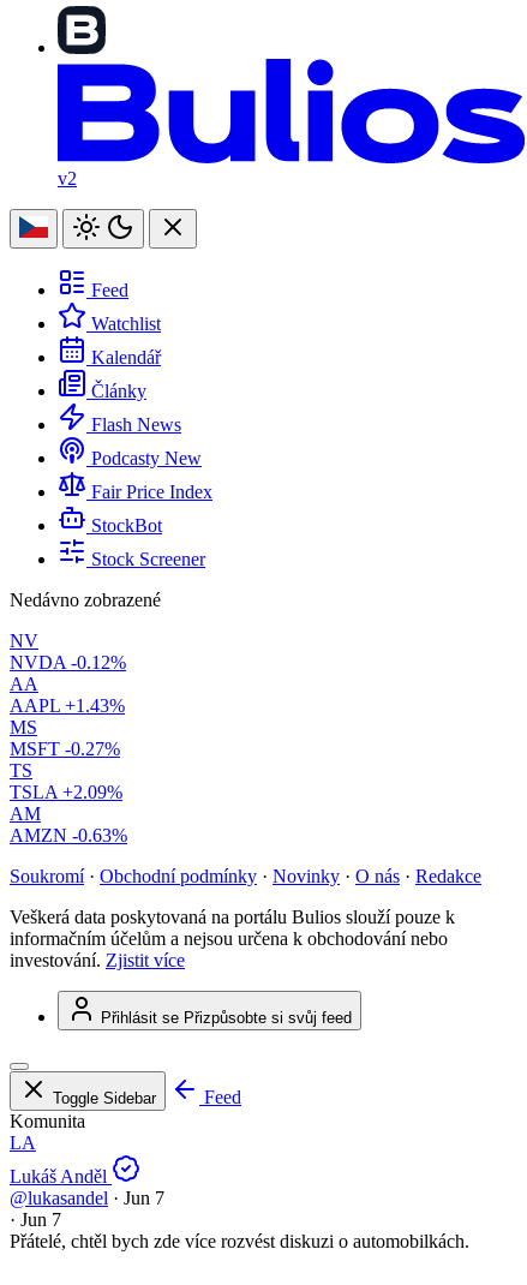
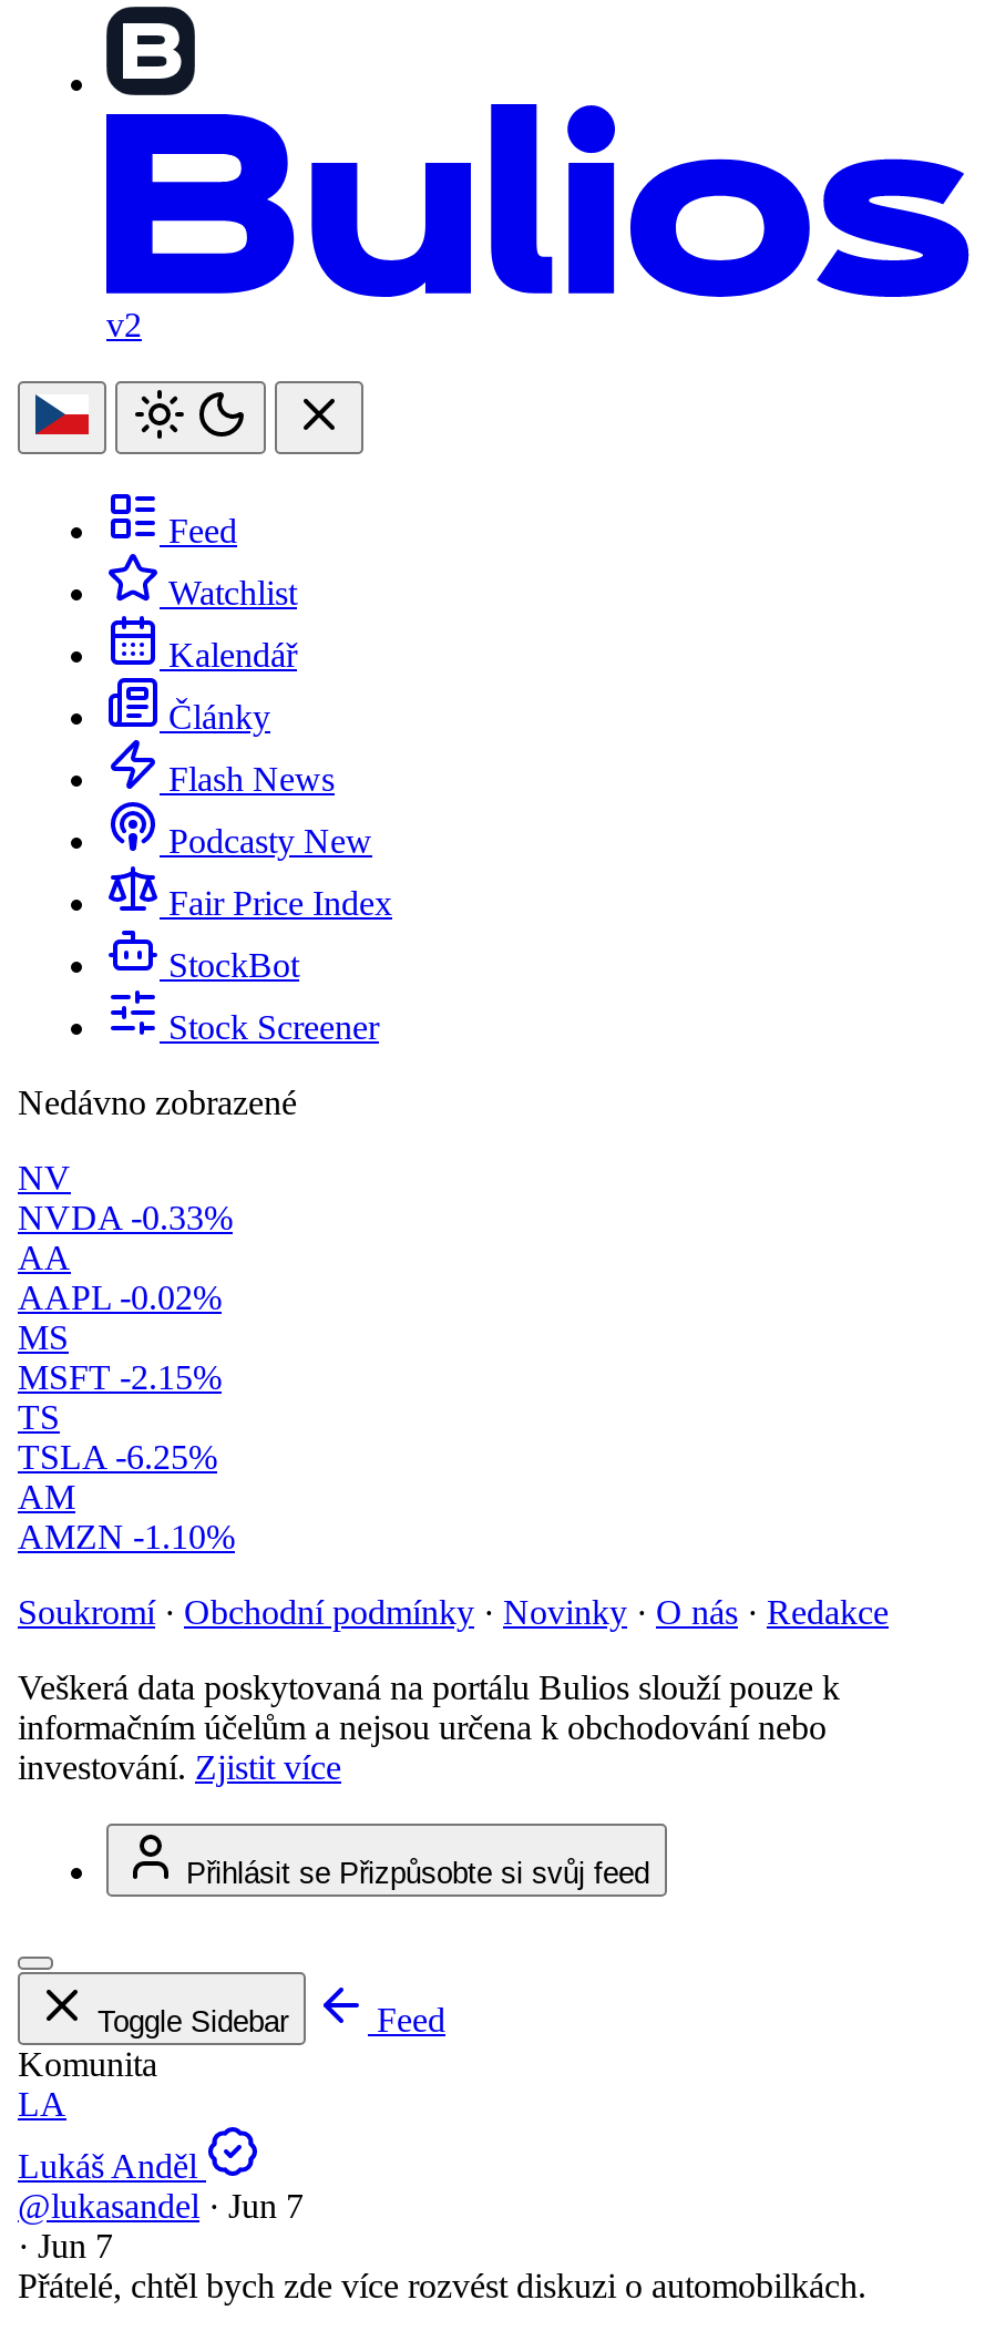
[10,652,126,673] NVDA -0.12% -> [18,1199,233,1237] NVDA -0.33%
[10,695,125,716] AAPL +1.43% -> [18,1279,222,1316] AAPL -0.02%
[10,739,120,759] MSFT -0.27% -> [18,1358,222,1396] MSFT -2.15%
[10,782,122,802] TSLA +2.09% -> [18,1438,217,1476] TSLA -6.25%
[10,825,127,846] AMZN -0.63% -> [18,1518,235,1556] AMZN -1.10%

